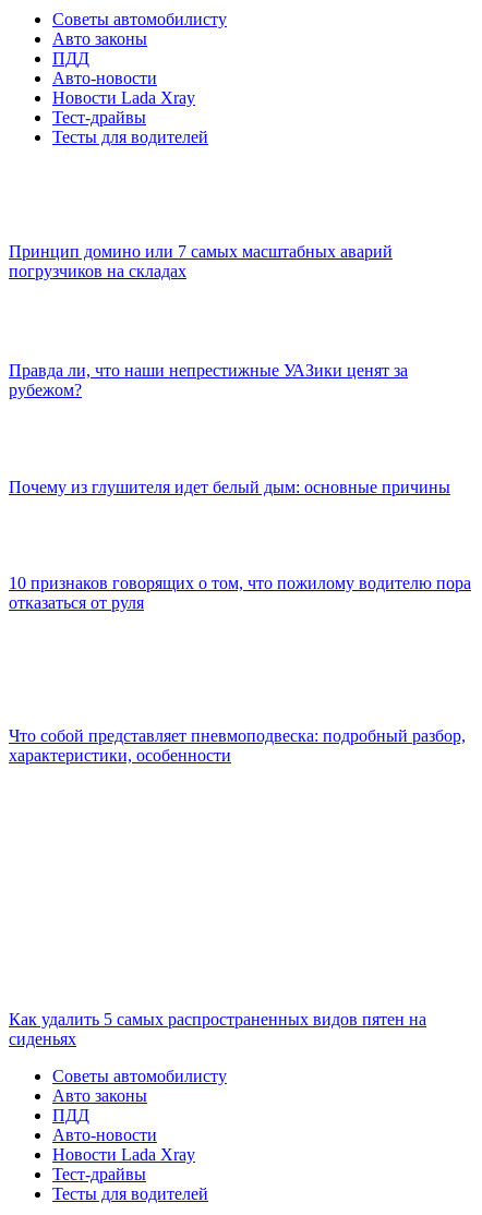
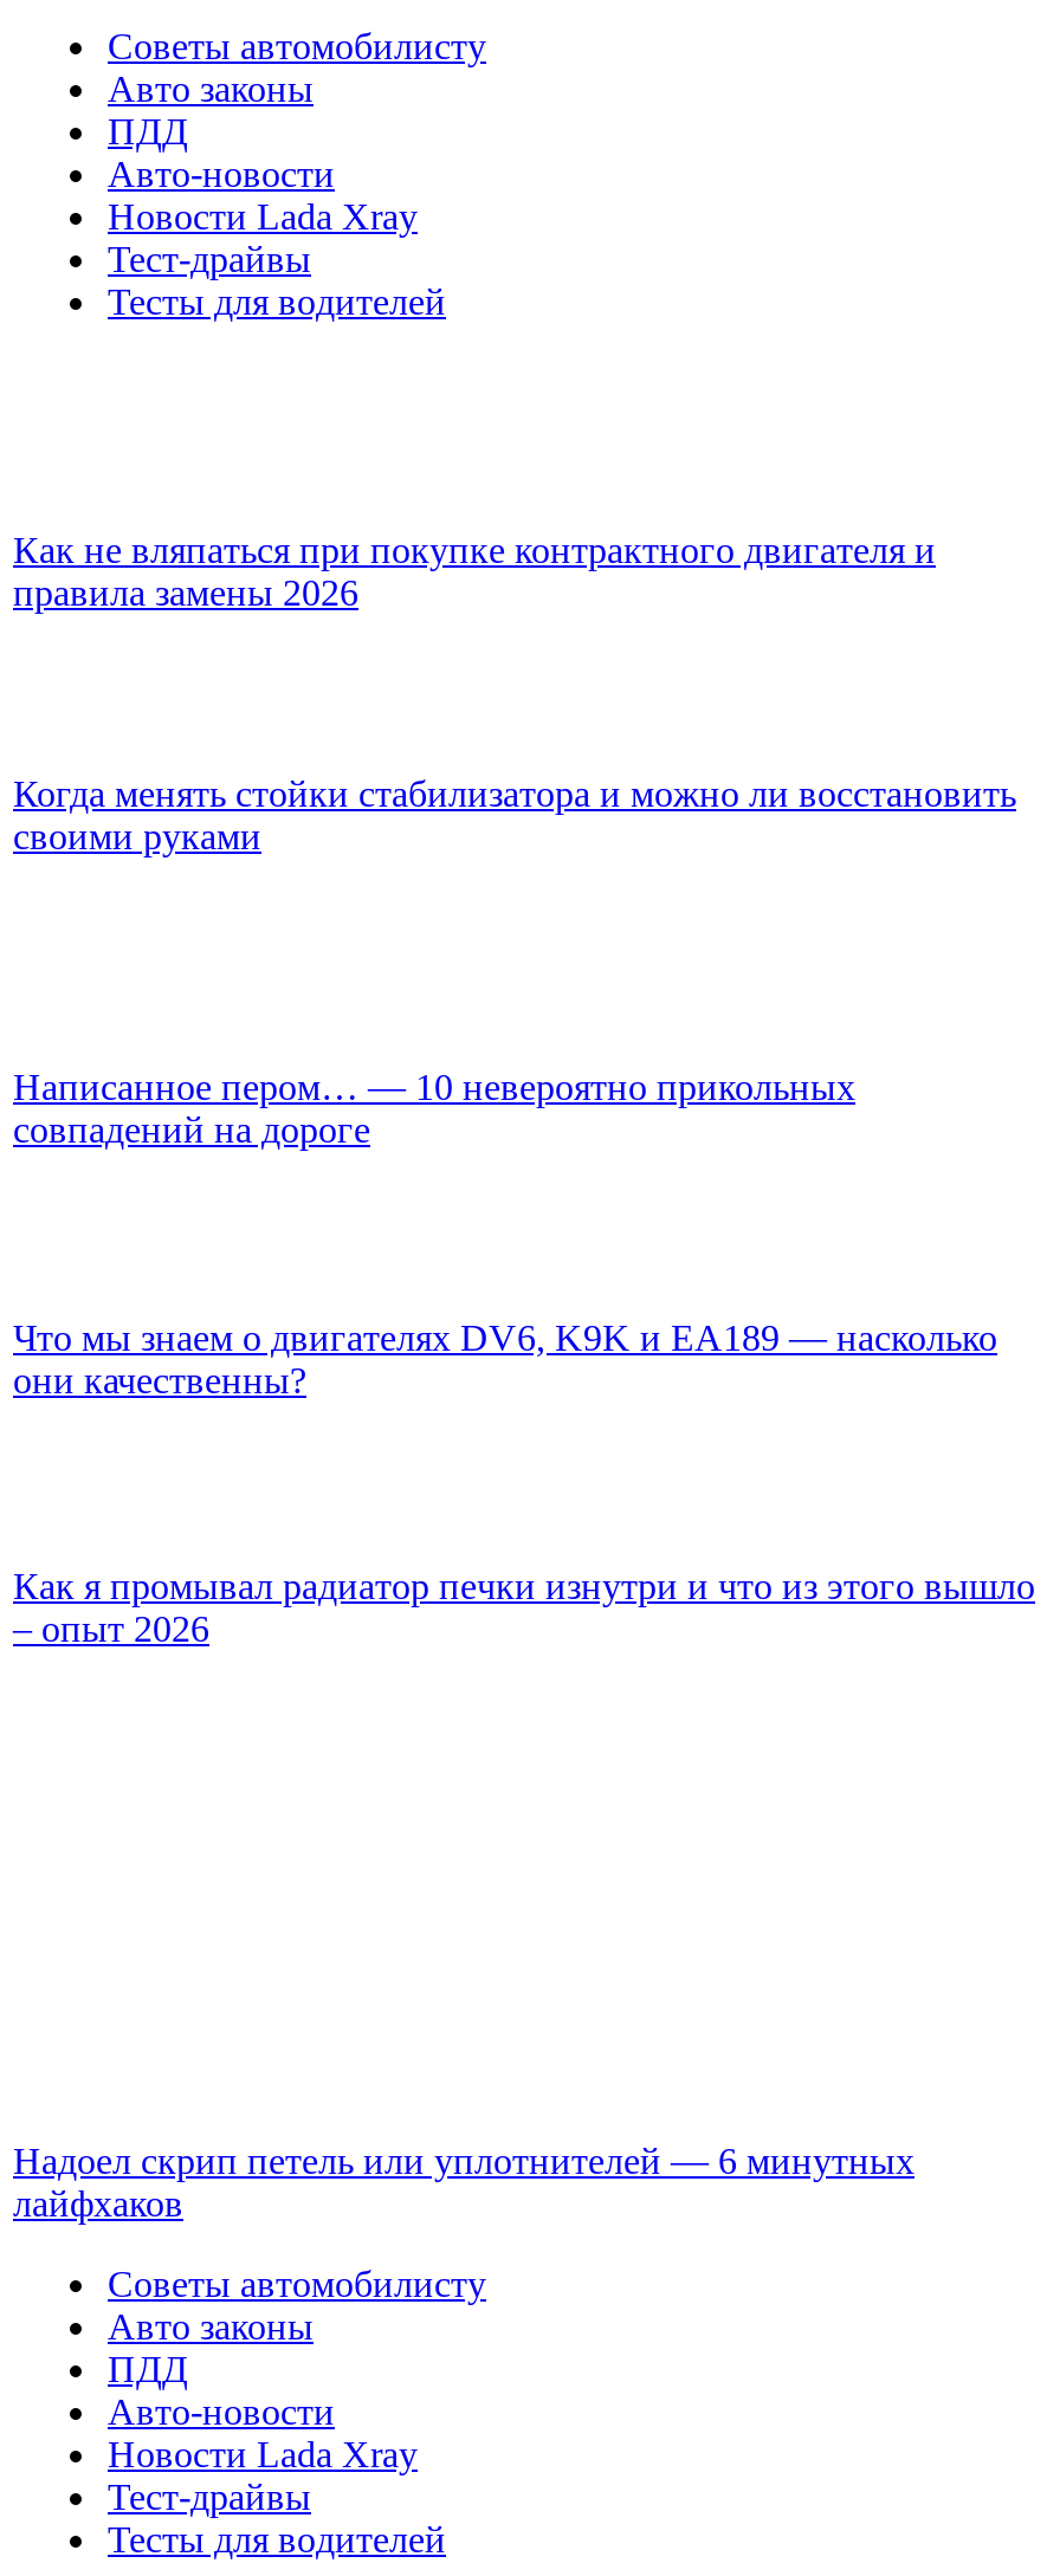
[9,242,393,280] Принцип домино или 7 самых масштабных аварий | погрузчиков на складах -> [13,530,936,613] Как не вляпаться при покупке контрактного двигателя и | правила замены 2026
[9,361,408,399] Правда ли, что наши непрестижные УАЗики ценят за | рубежом? -> [13,774,1016,856] Когда менять стойки стабилизатора и можно ли восстановить | своими руками
[9,478,450,496] Почему из глушителя идет белый дым: основные причины -> [13,1067,855,1150] Написанное пером… — 10 невероятно прикольных | совпадений на дороге
[9,574,471,612] 10 признаков говорящих о том, что пожилому водителю пора | отказаться от руля -> [13,1318,997,1400] Что мы знаем о двигателях DV6, K9K и EA189 — насколько | они качественны?
[9,726,466,765] Что собой представляет пневмоподвеска: подробный разбор, | характеристики, особенности -> [13,1566,1035,1649] Как я промывал радиатор печки изнутри и что из этого вышло | – опыт 2026
[9,1010,426,1048] Как удалить 5 самых распространенных видов пятен на | сиденьях -> [13,2141,914,2224] Надоел скрип петель или уплотнителей — 6 минутных | лайфхаков

